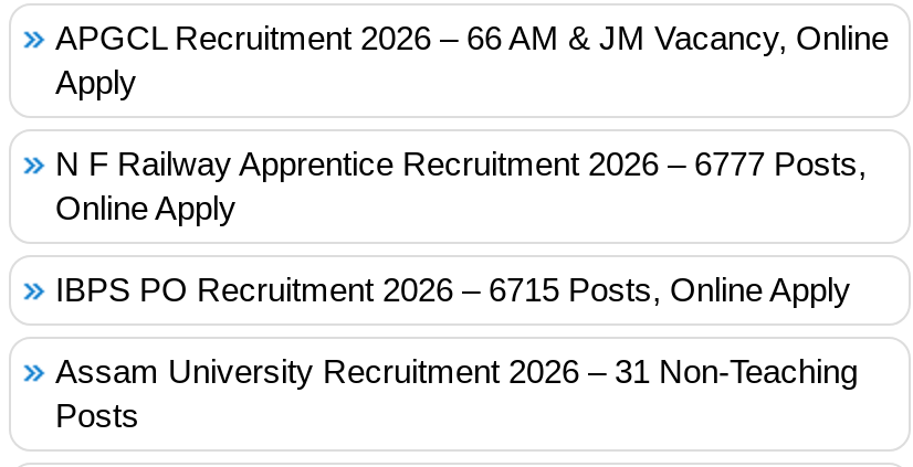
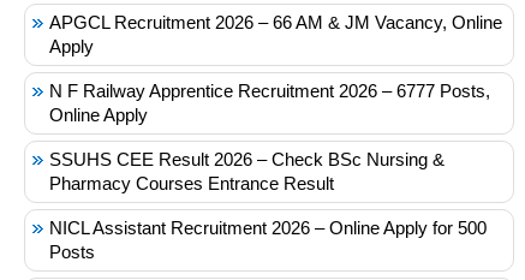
[55,271,851,308] IBPS PO Recruitment 2026 – 6715 Posts, Online Apply -> [49,149,445,194] SSUHS CEE Result 2026 – Check BSc Nursing & | Pharmacy Courses Entrance Result
[55,353,858,390] Assam University Recruitment 2026 – 31 Non-Teaching -> [49,218,487,238] NICL Assistant Recruitment 2026 – Online Apply for 500

